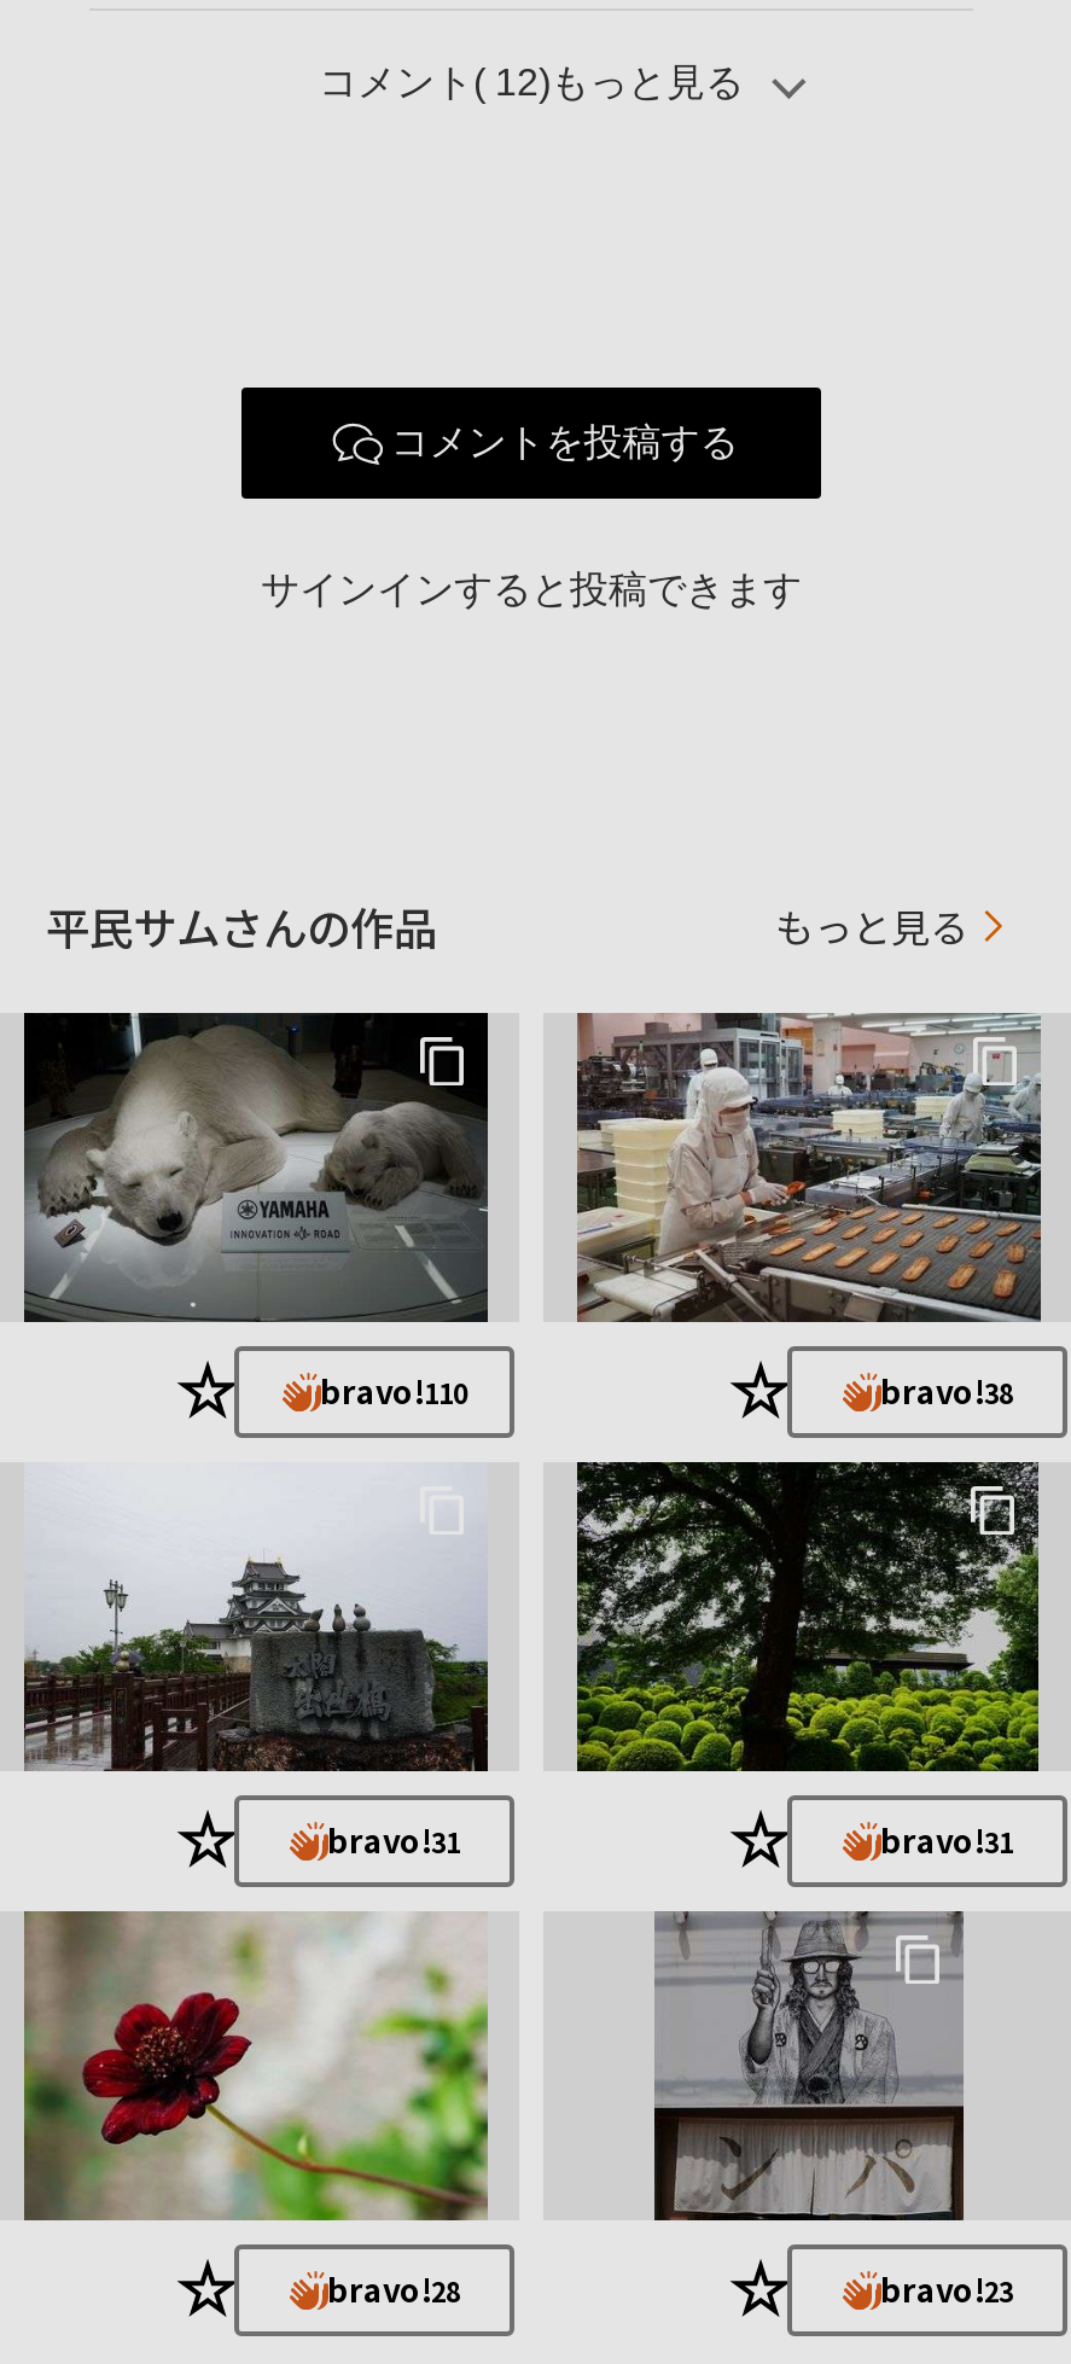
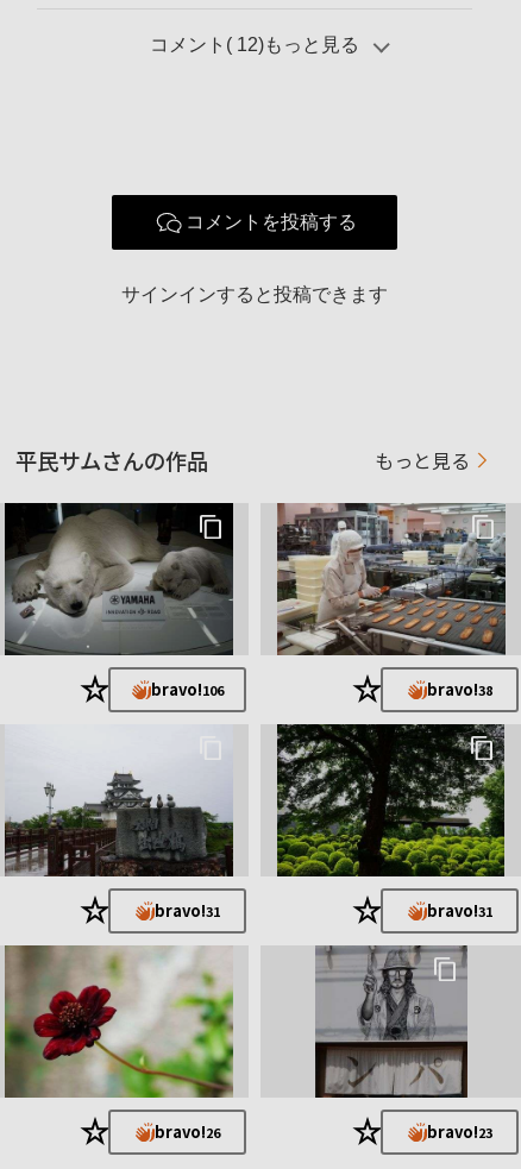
[320,1368,467,1414] bravo!110 -> [150,678,223,701] bravo!106
[327,2267,460,2313] bravo!28 -> [154,1120,219,1143] bravo!26

